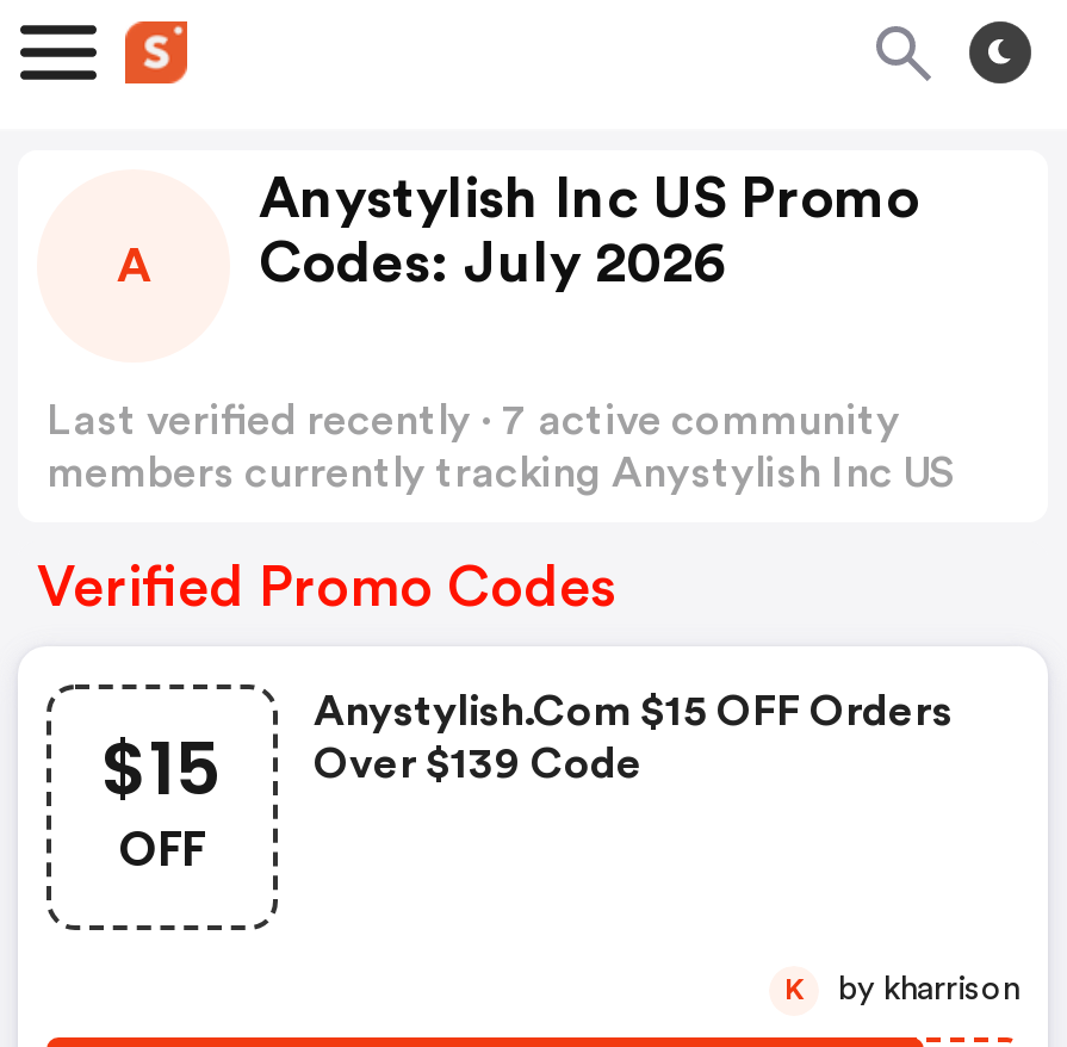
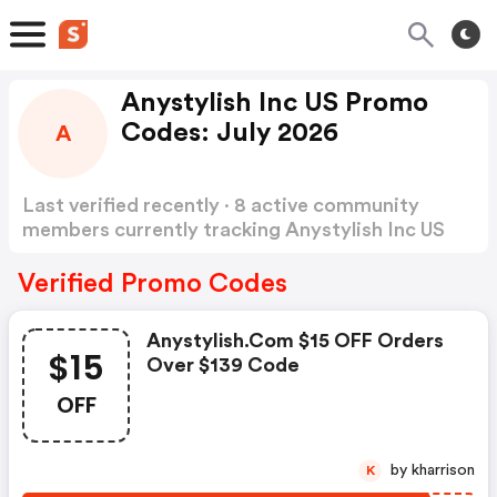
[46,398,900,441] Last verified recently · 7 active community -> [22,195,419,215] Last verified recently · 8 active community

